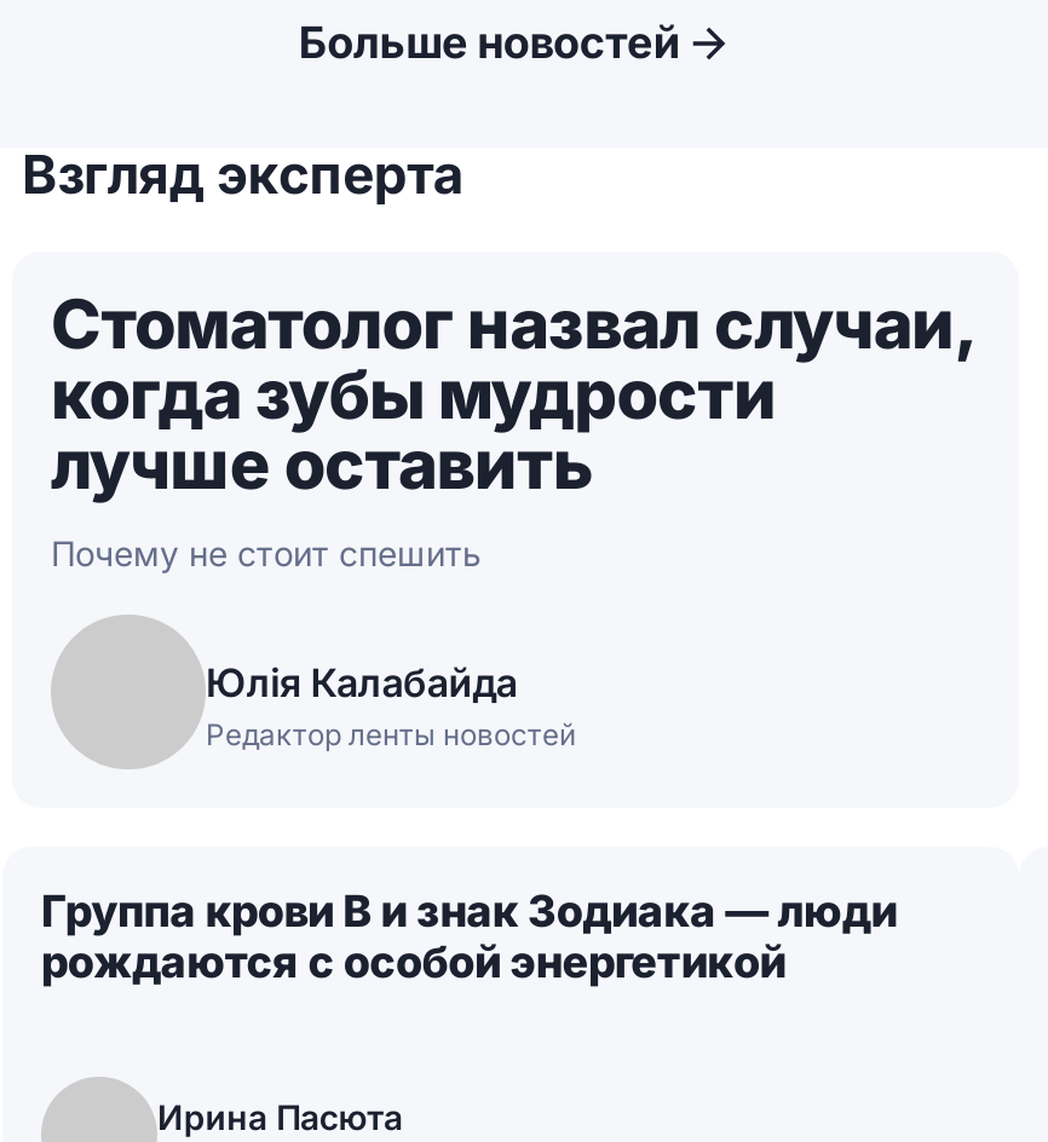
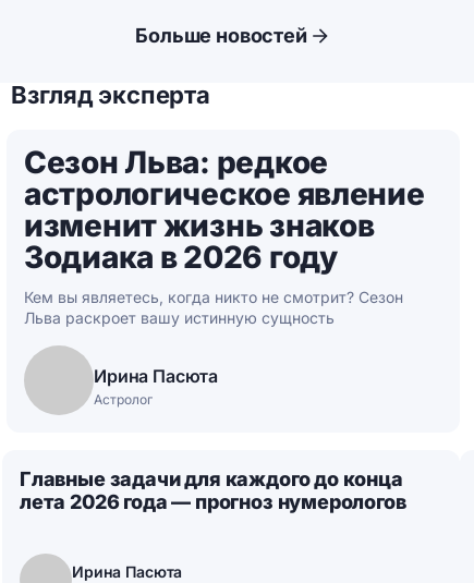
[51,283,975,573] Стоматолог назвал случаи, | когда зубы мудрости | лучше оставить | Почему не стоит спешить -> [24,144,425,327] Сезон Льва: редкое | астрологическое явление | изменит жизнь знаков | Зодиака в 2026 году | Кем вы являетесь, когда никто не смотрит? Сезон | Льва раскроет вашу истинную сущность
[206,657,576,751] Юлія Калабайда | Редактор ленты новостей -> [94,365,218,407] Ирина Пасюта | Астролог
[41,886,897,987] Группа крови B и знак Зодиака — люди | рождаются с особой энергетикой -> [20,467,406,513] Главные задачи для каждого до конца | лета 2026 года — прогноз нумерологов

